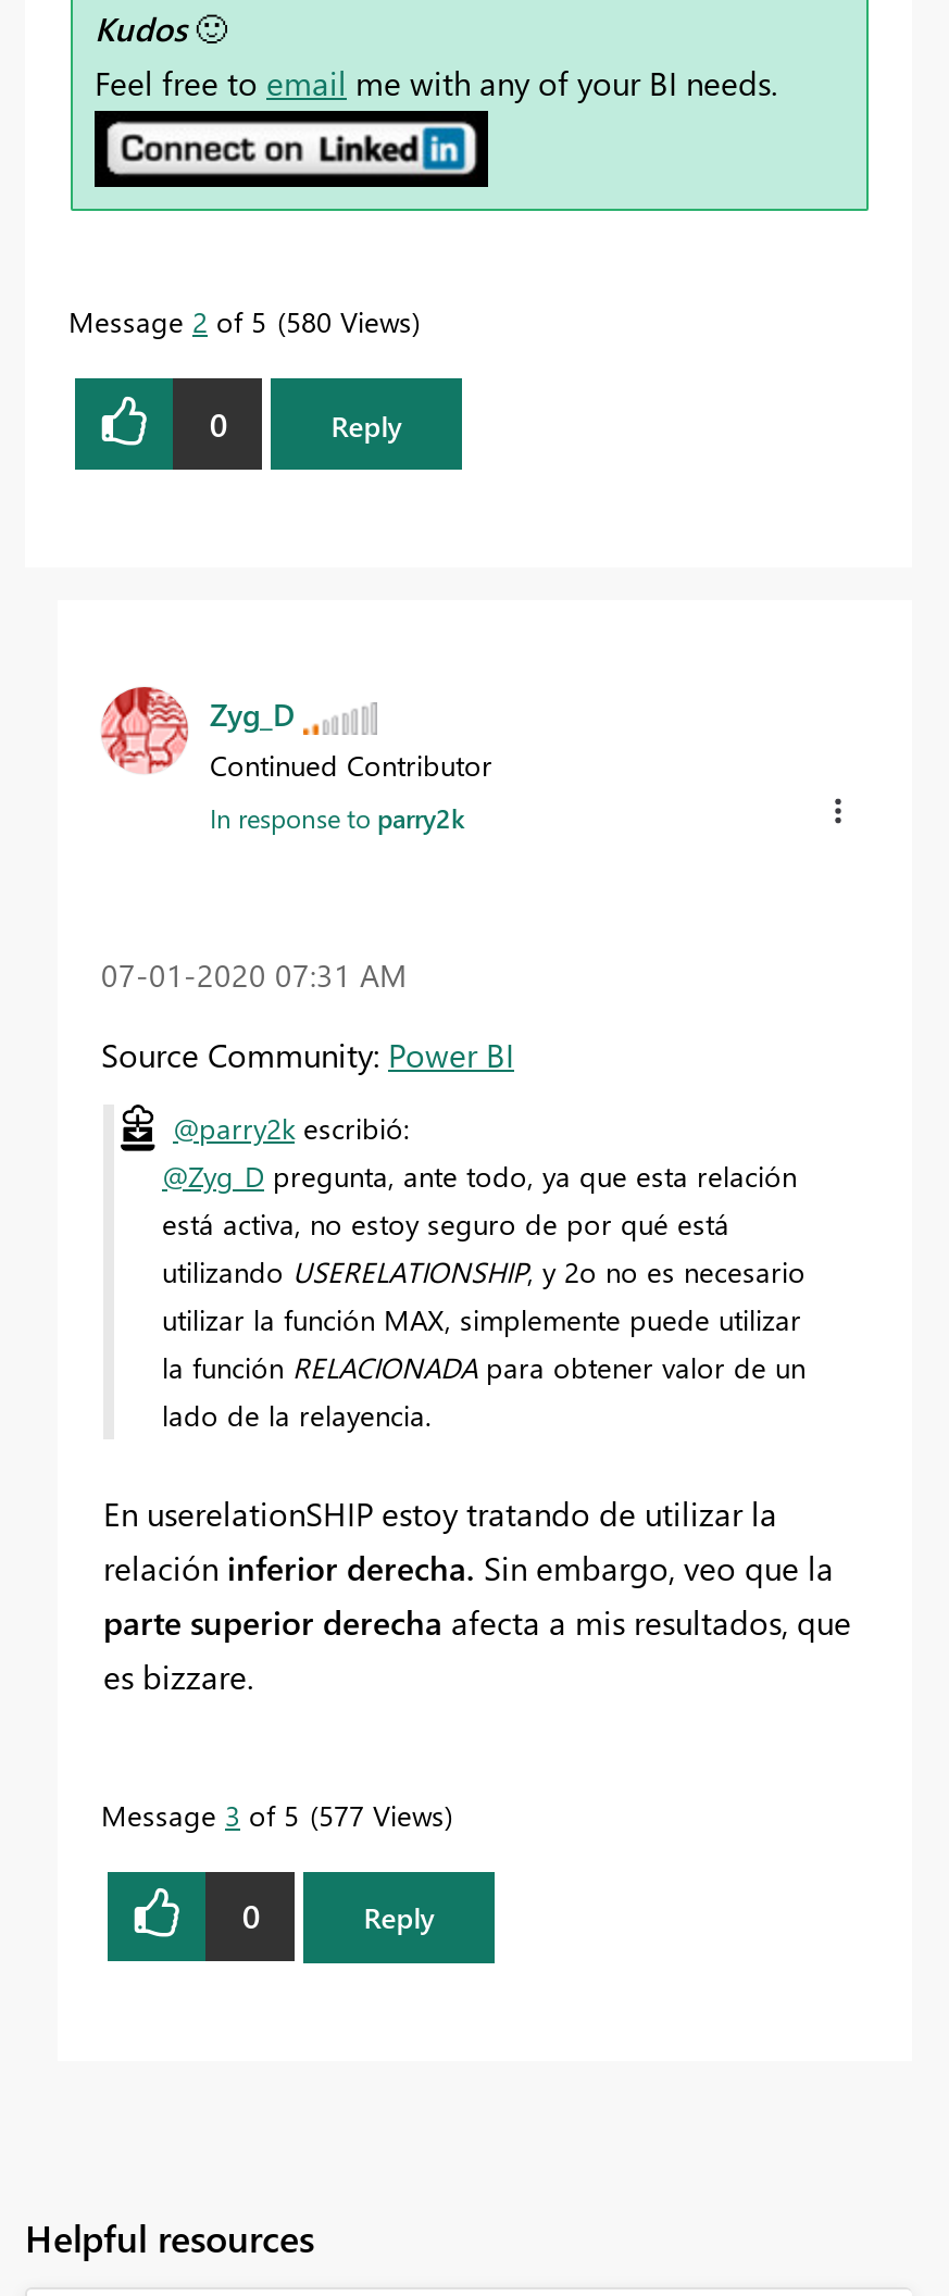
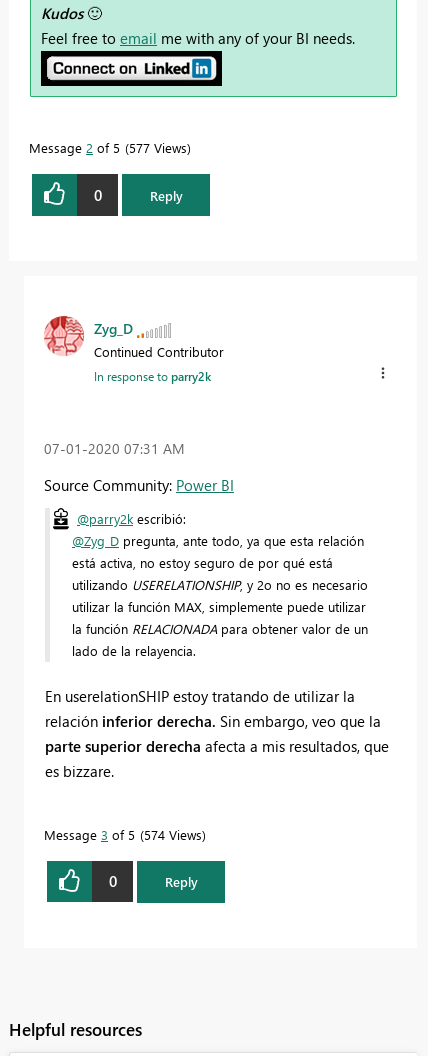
[68,302,412,339] Message 2 of 5 580 Views -> [29,139,187,156] Message 2 of 5 577 Views
[101,1795,445,1832] Message 3 of 5 577 Views -> [44,826,202,843] Message 3 of 5 574 Views

